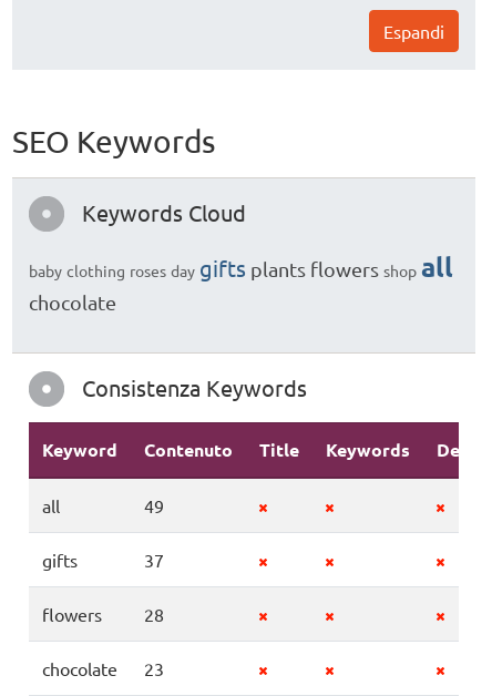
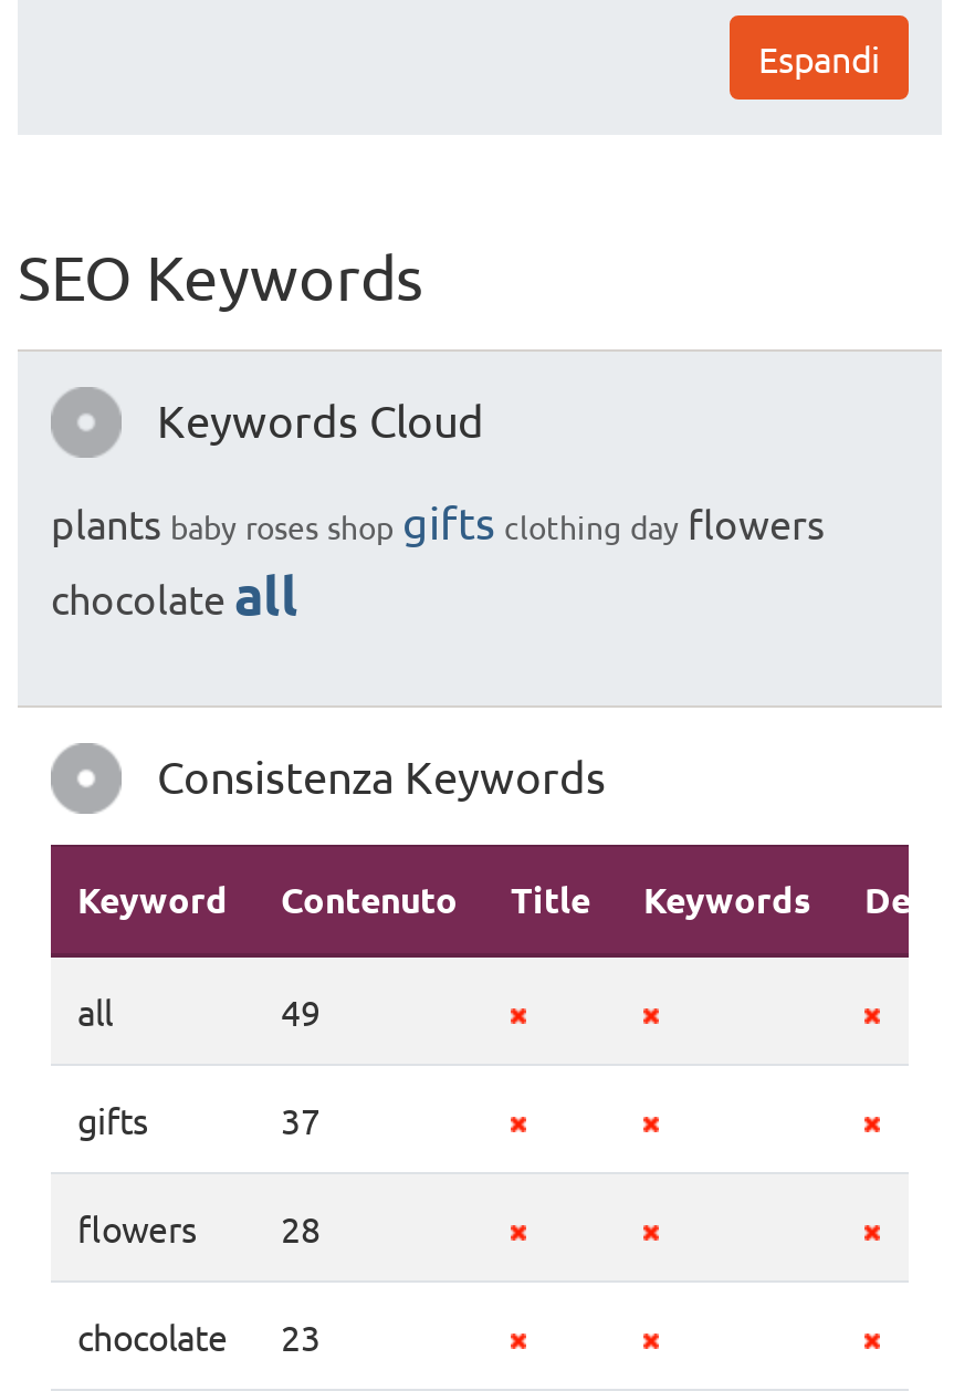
[29,249,453,314] baby clothing roses day gifts plants flowers shop all | chocolate -> [51,493,825,628] plants baby roses shop gifts clothing day flowers | chocolate all

